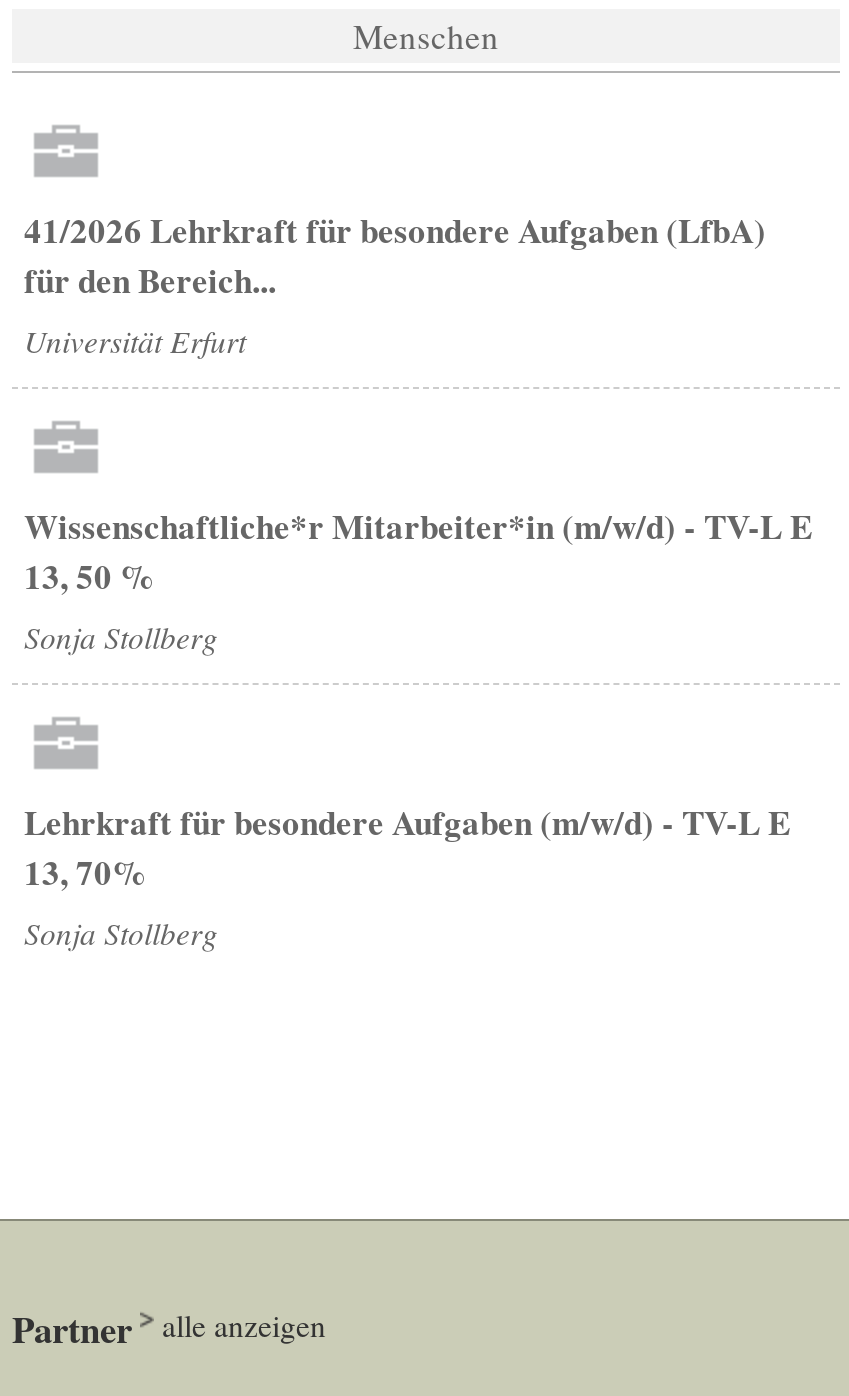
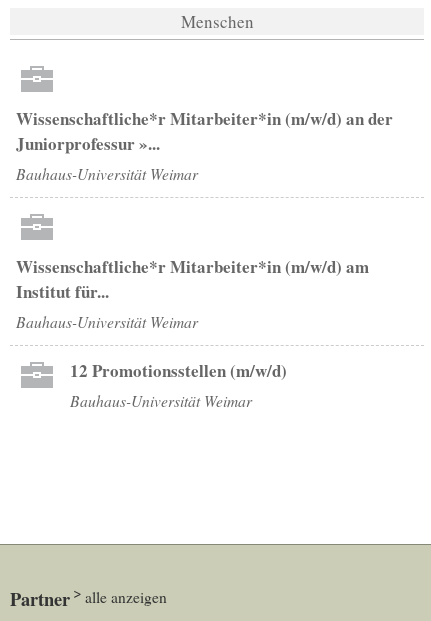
[24,205,766,361] 41/2026 Lehrkraft für besondere Aufgaben (LfbA) | für den Bereich... | Universität Erfurt -> [16,106,393,184] Wissenschaftliche*r Mitarbeiter*in (m/w/d) an der | Juniorprofessur »... | Bauhaus-Universität Weimar
[24,501,812,657] Wissenschaftliche*r Mitarbeiter*in (m/w/d) - TV-L E | 13, 50 % | Sonja Stollberg -> [16,254,369,332] Wissenschaftliche*r Mitarbeiter*in (m/w/d) am | Institut für... | Bauhaus-Universität Weimar
[24,797,790,953] Lehrkraft für besondere Aufgaben (m/w/d) - TV-L E | 13, 70% | Sonja Stollberg -> [70,358,287,411] 12 Promotionsstellen (m/w/d) | Bauhaus-Universität Weimar

